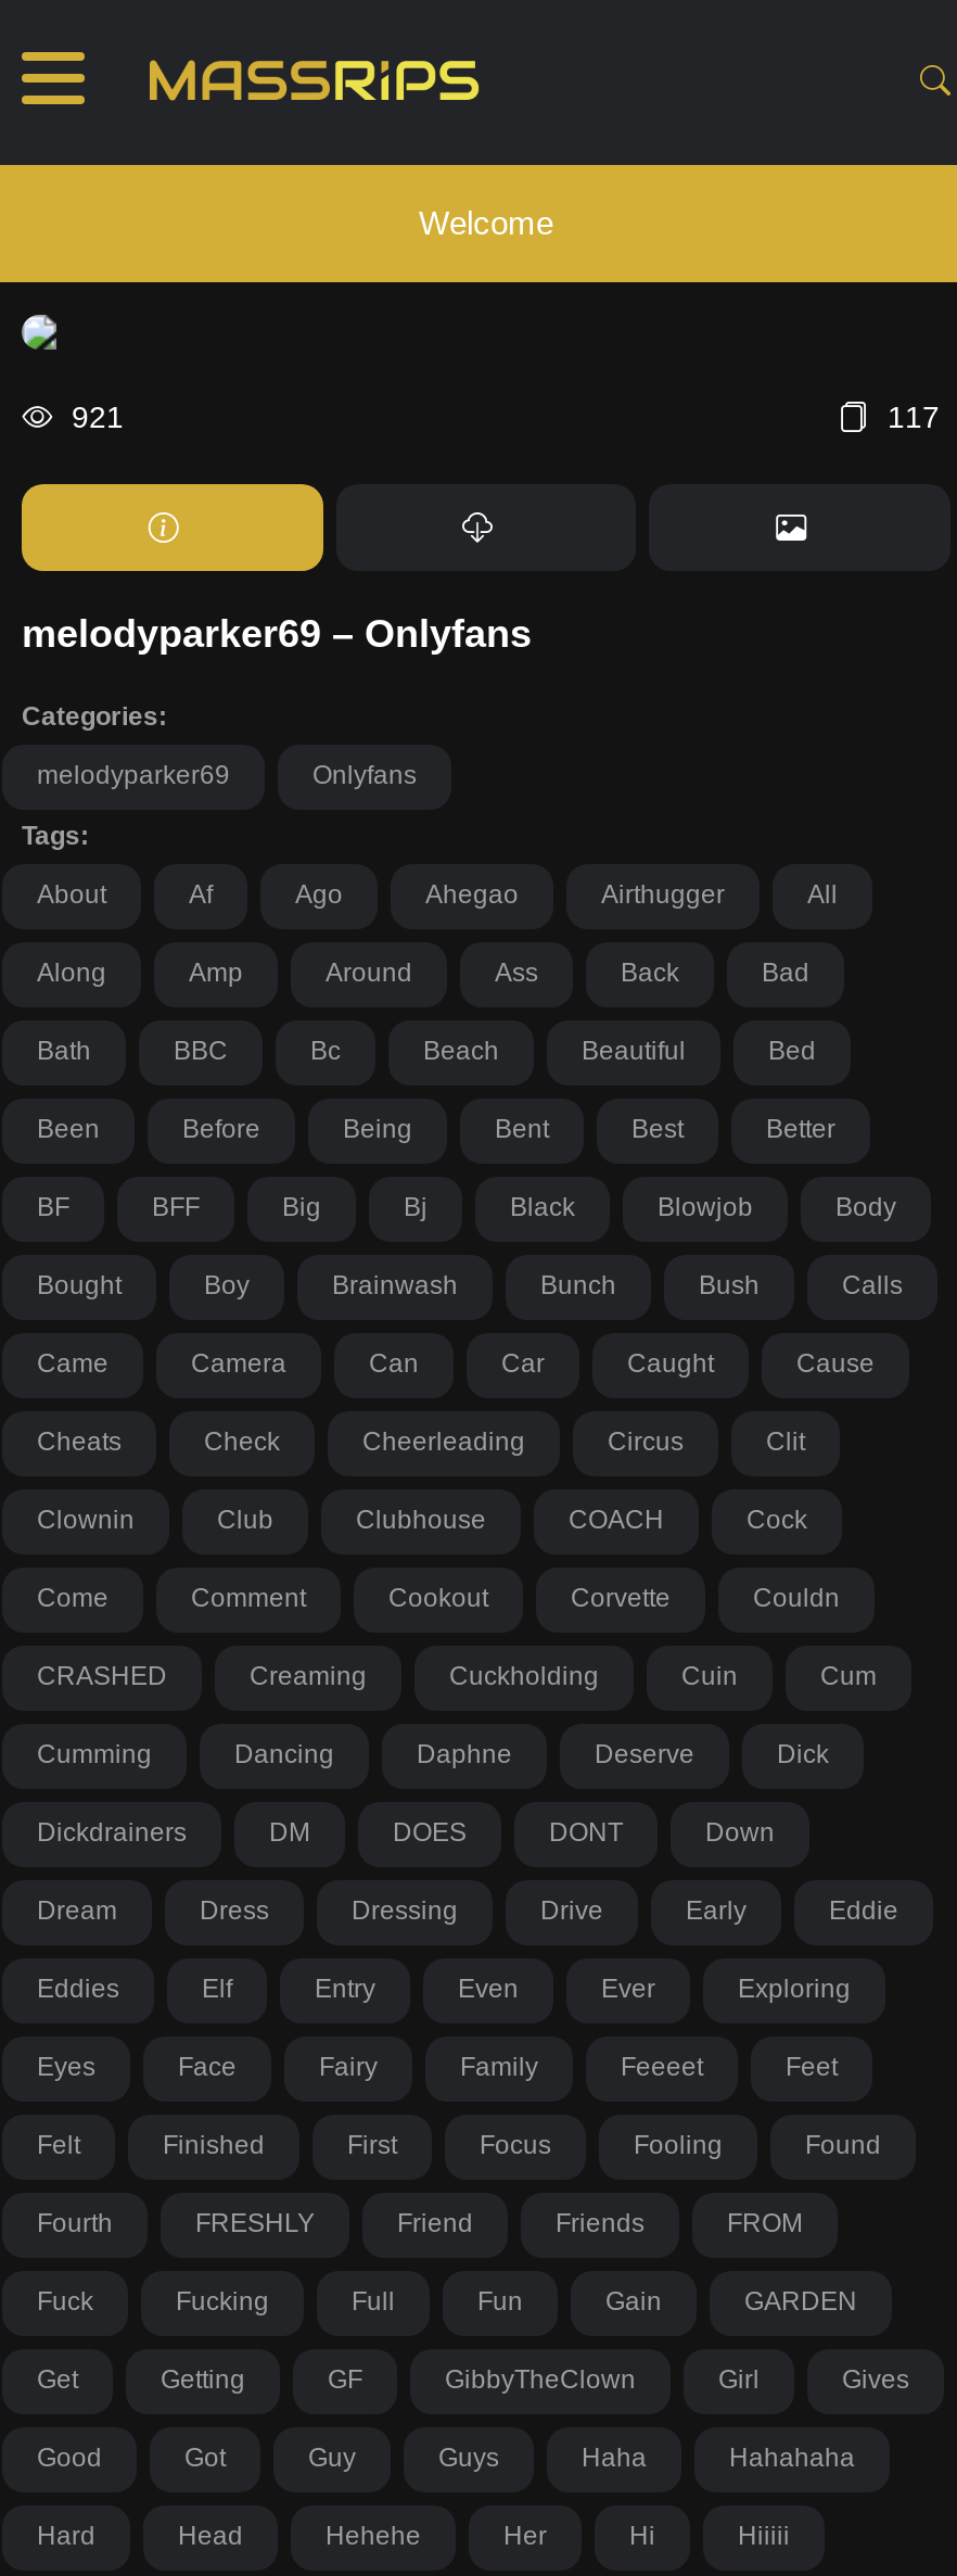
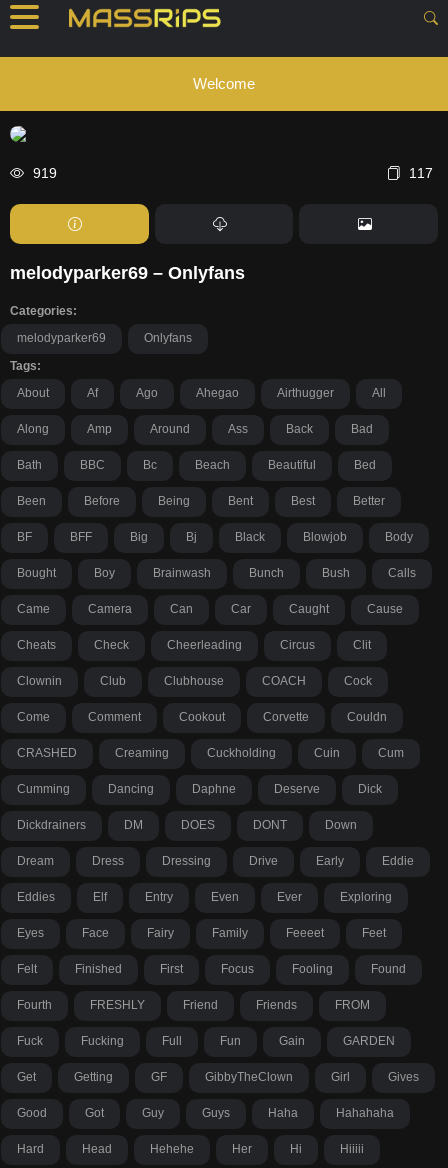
[72,399,124,434] 921 -> [33,165,57,181] 919

